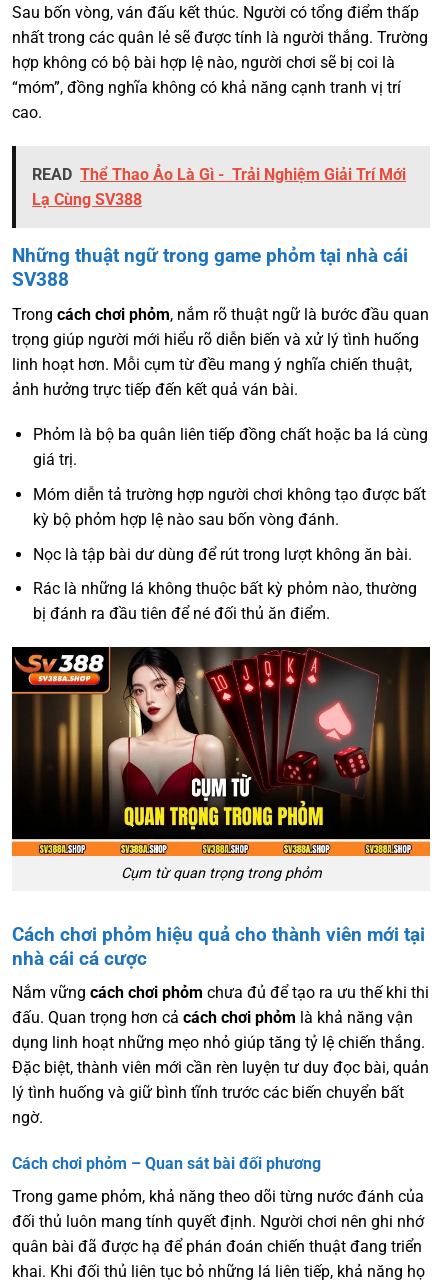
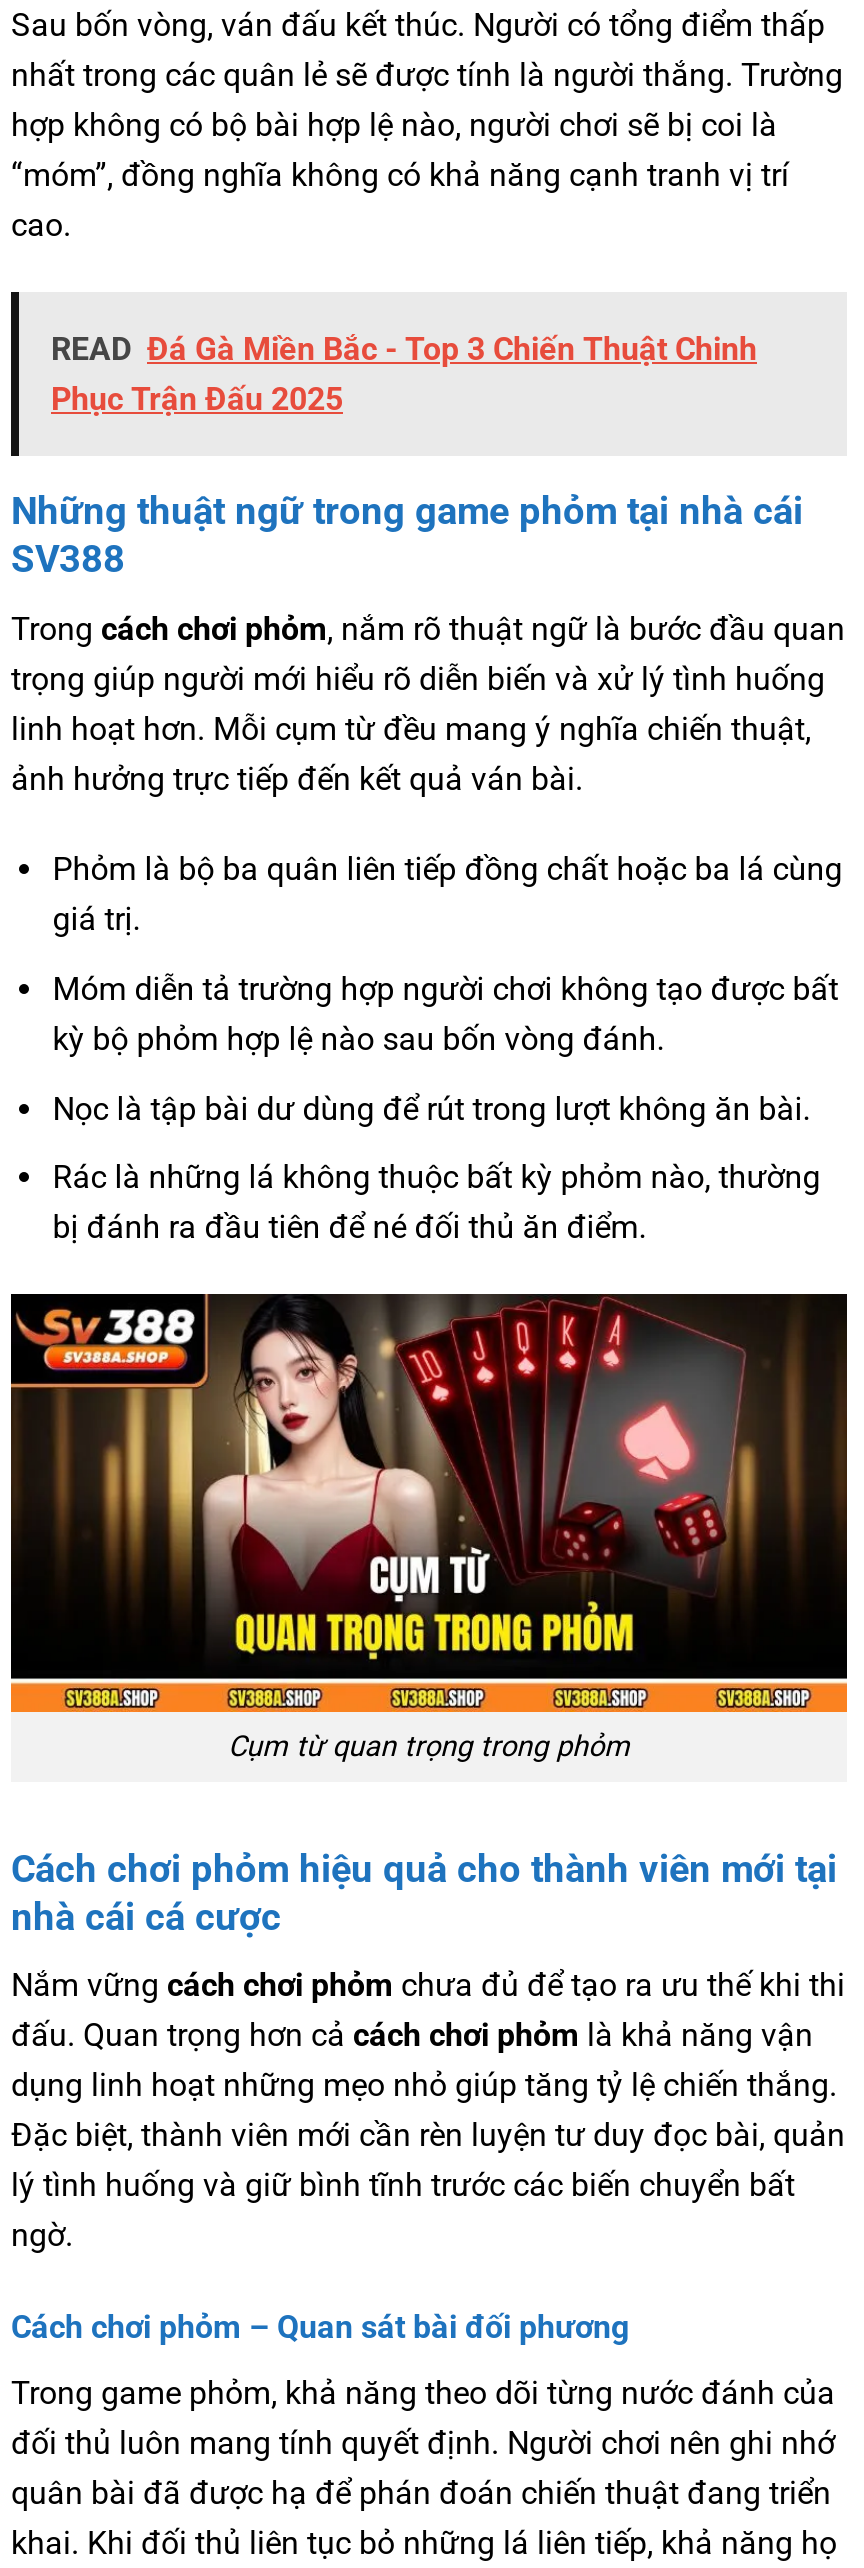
[32,165,406,209] READ Thể Thao Ảo Là Gì - Trải Nghiệm Giải Trí Mới | Lạ Cùng SV388 -> [51,330,757,418] READ Đá Gà Miền Bắc - Top 3 Chiến Thuật Chinh | Phục Trận Đấu 2025

